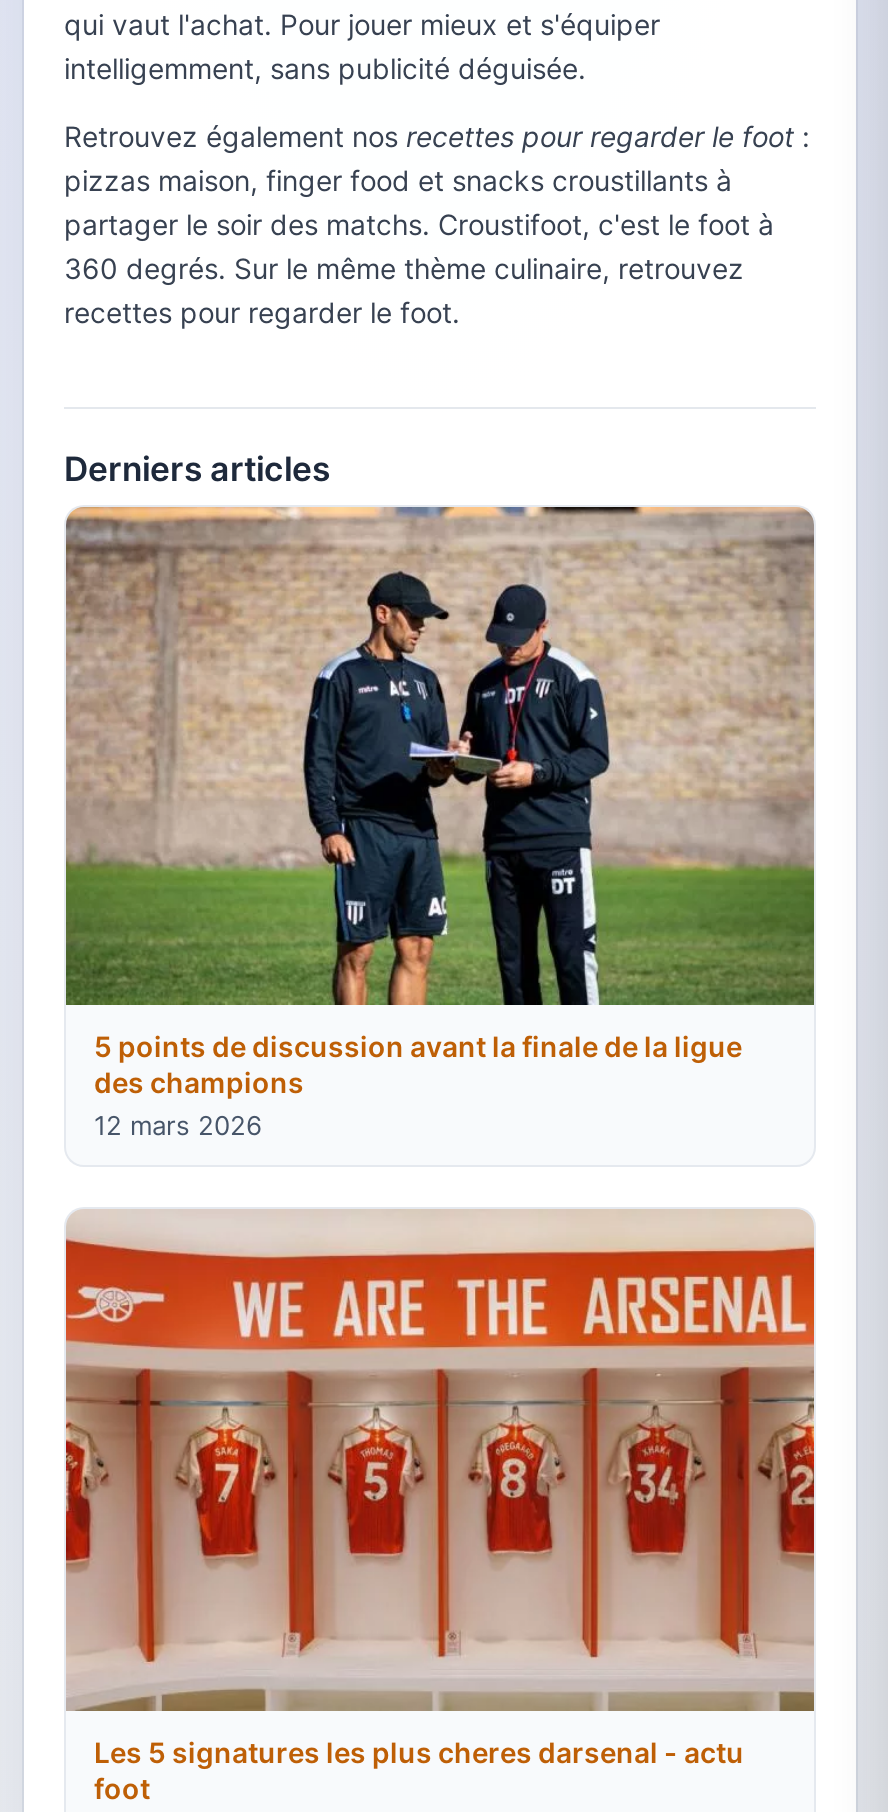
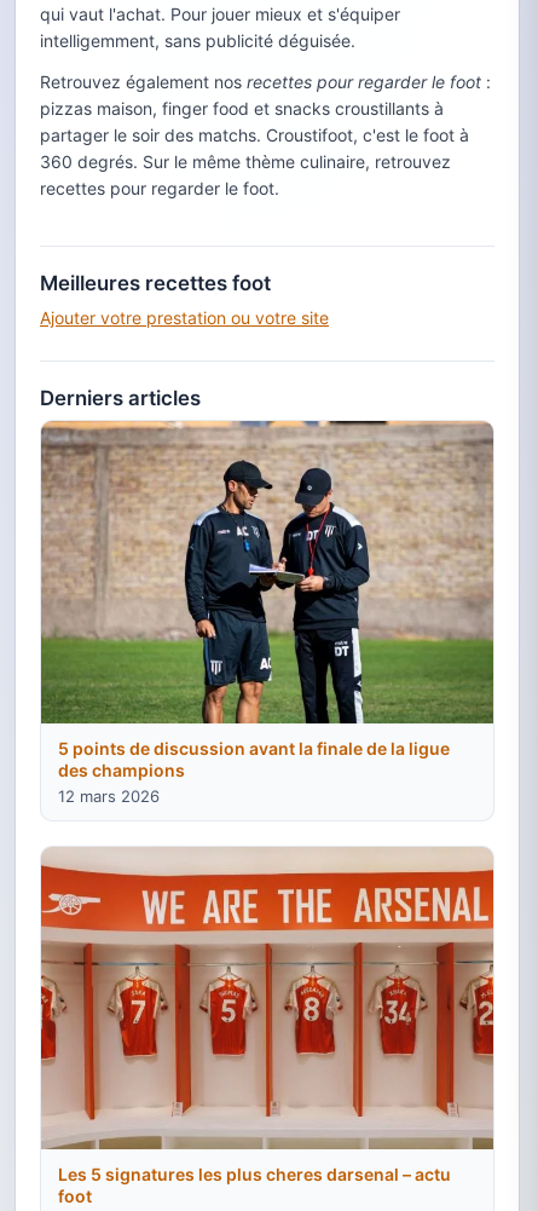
none -> [40,271,329,328] Meilleures recettes foot | Ajouter votre prestation ou votre site
[94,1735,744,1769] Les 5 signatures les plus cheres darsenal - actu -> [58,1164,451,1185] Les 5 signatures les plus cheres darsenal – actu

